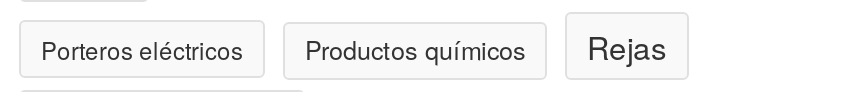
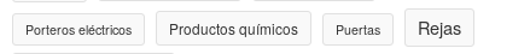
none -> [336,20,380,38] Puertas

